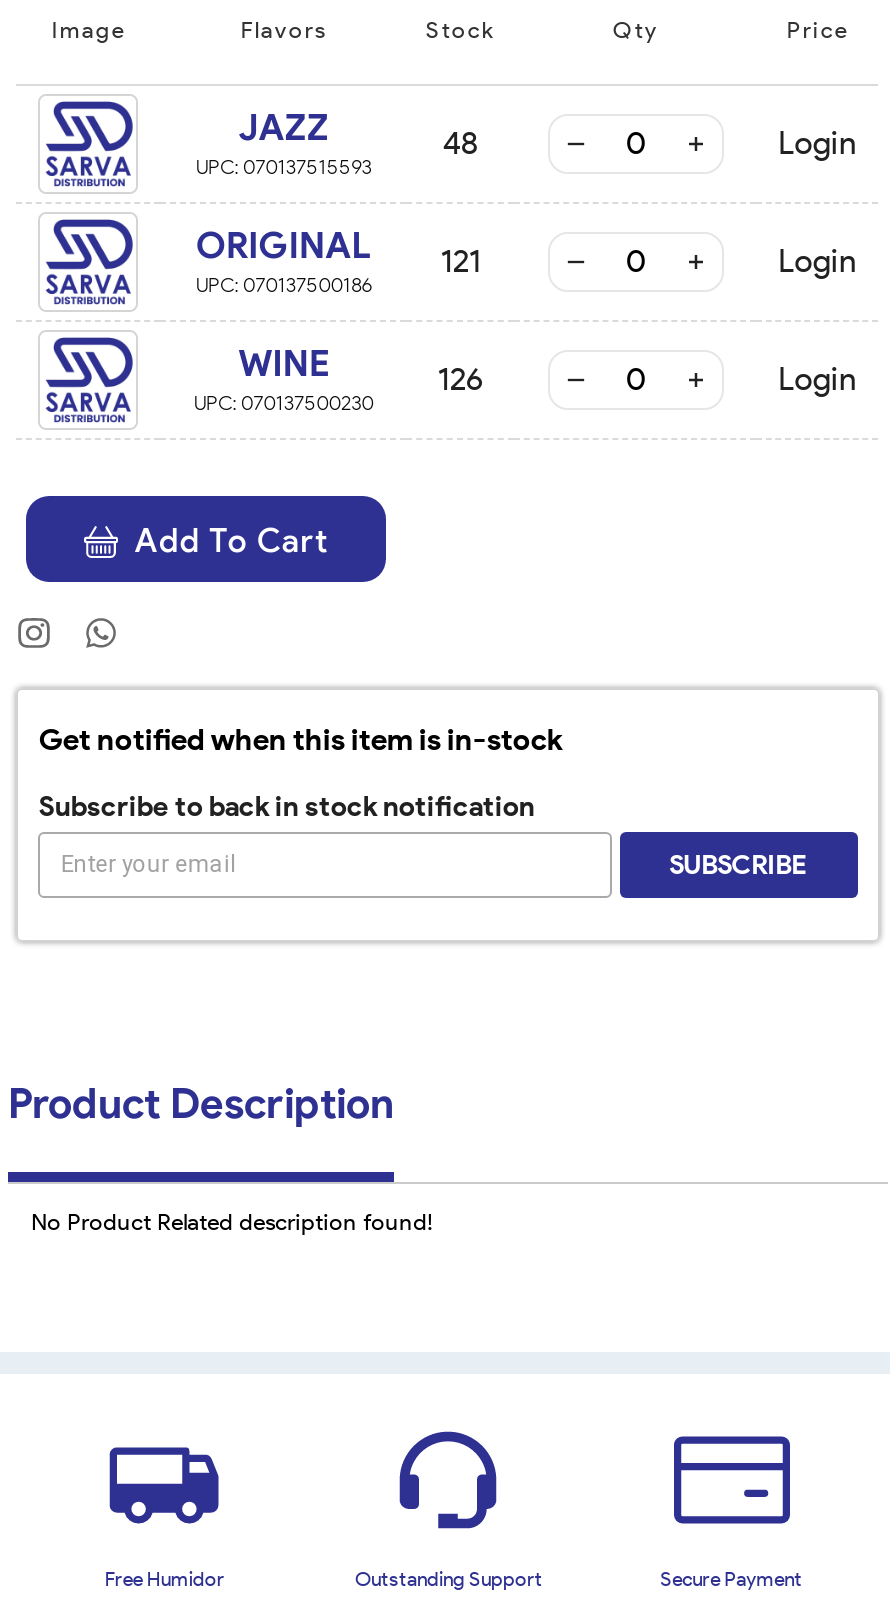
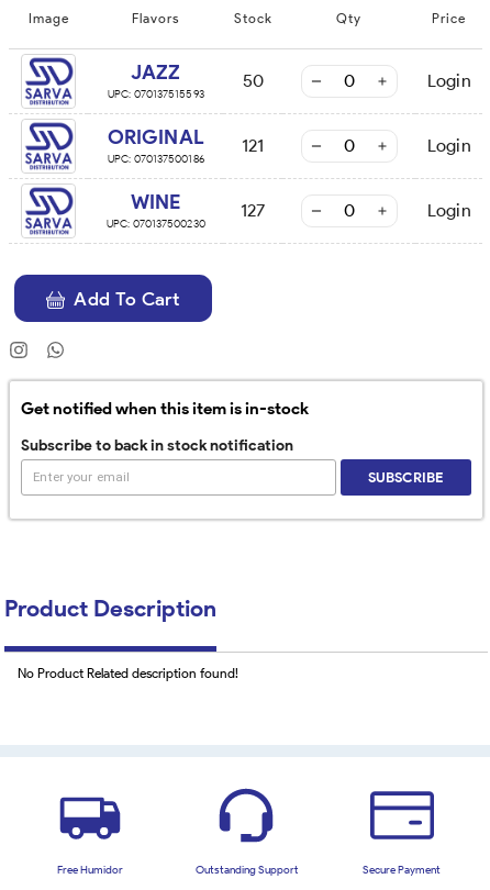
[443,124,479,162] 48 -> [243,70,264,91] 50
[437,360,484,398] 126 -> [241,200,265,221] 127

